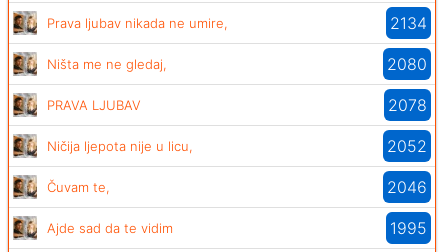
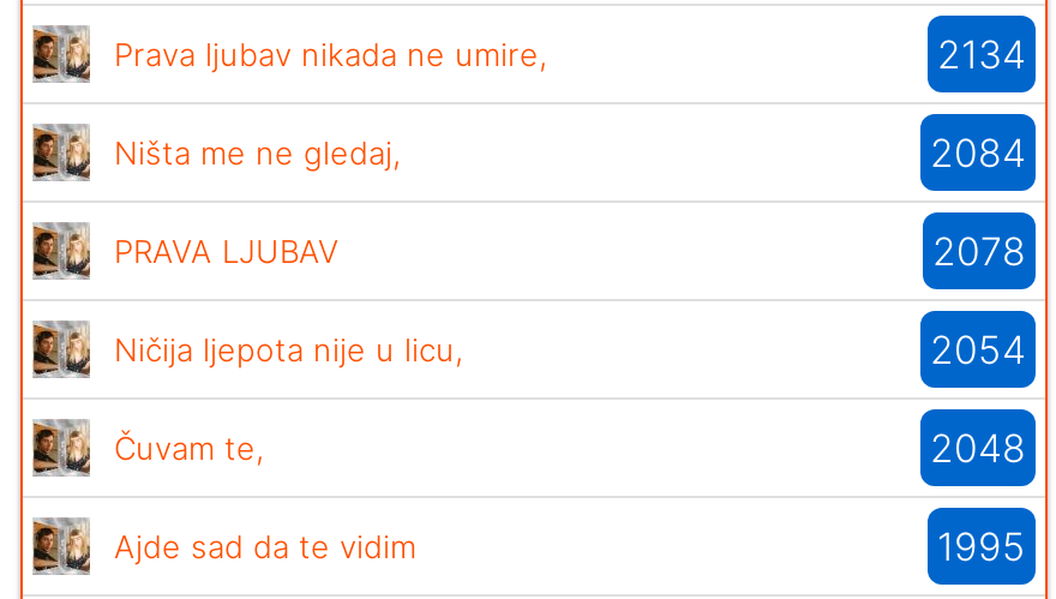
[387,54,427,74] 2080 -> [930,128,1026,176] 2084
[387,136,427,156] 2052 -> [930,325,1026,373] 2054
[387,177,427,197] 2046 -> [930,423,1026,471] 2048

